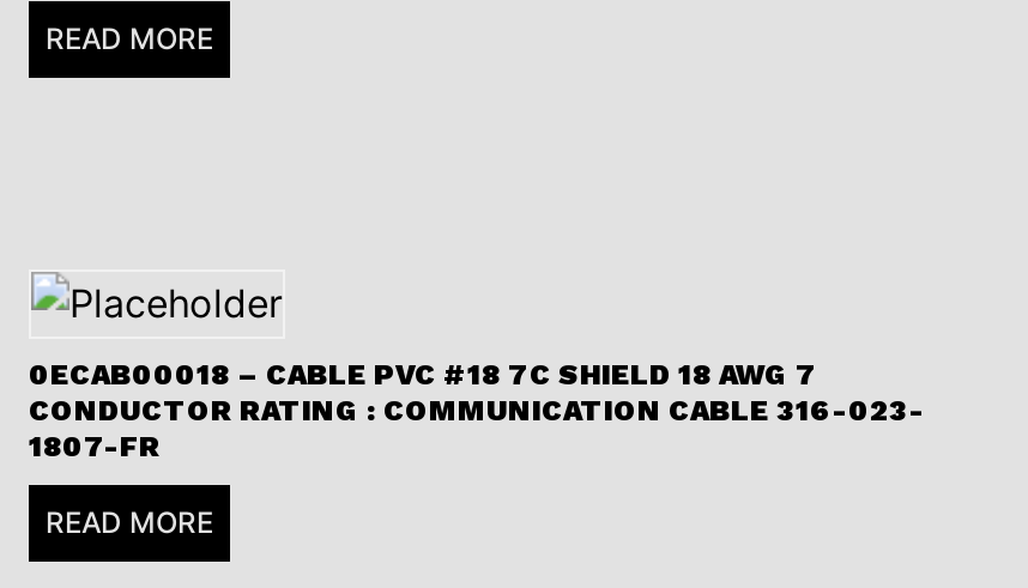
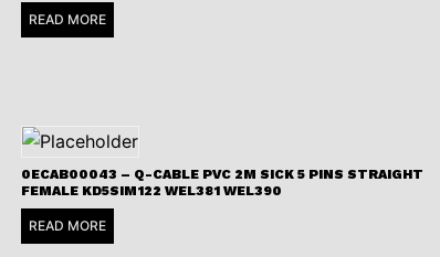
[29,358,925,464] 0ECAB00018 – CABLE PVC #18 7C SHIELD 18 AWG 7 | CONDUCTOR RATING : COMMUNICATION CABLE 316-023- | 1807-FR -> [21,167,423,199] 0ECAB00043 – Q-CABLE PVC 2M SICK 5 PINS STRAIGHT | FEMALE KD5SIM122 WEL381 WEL390

